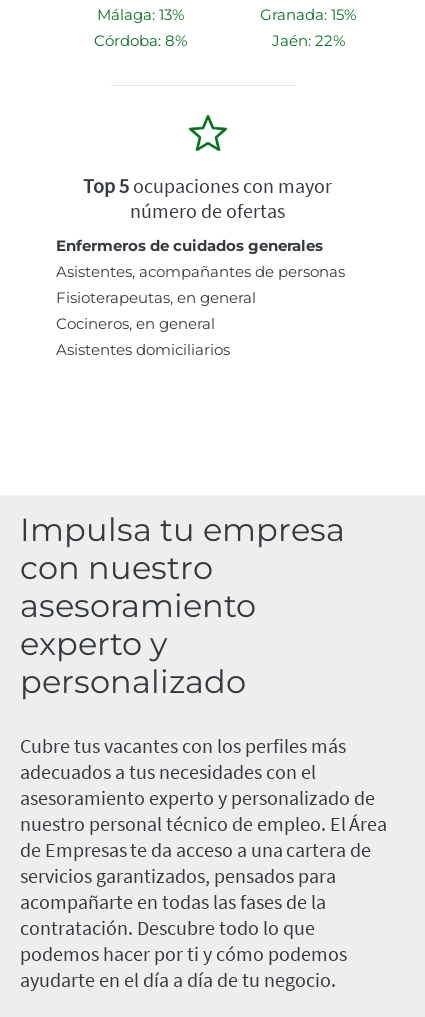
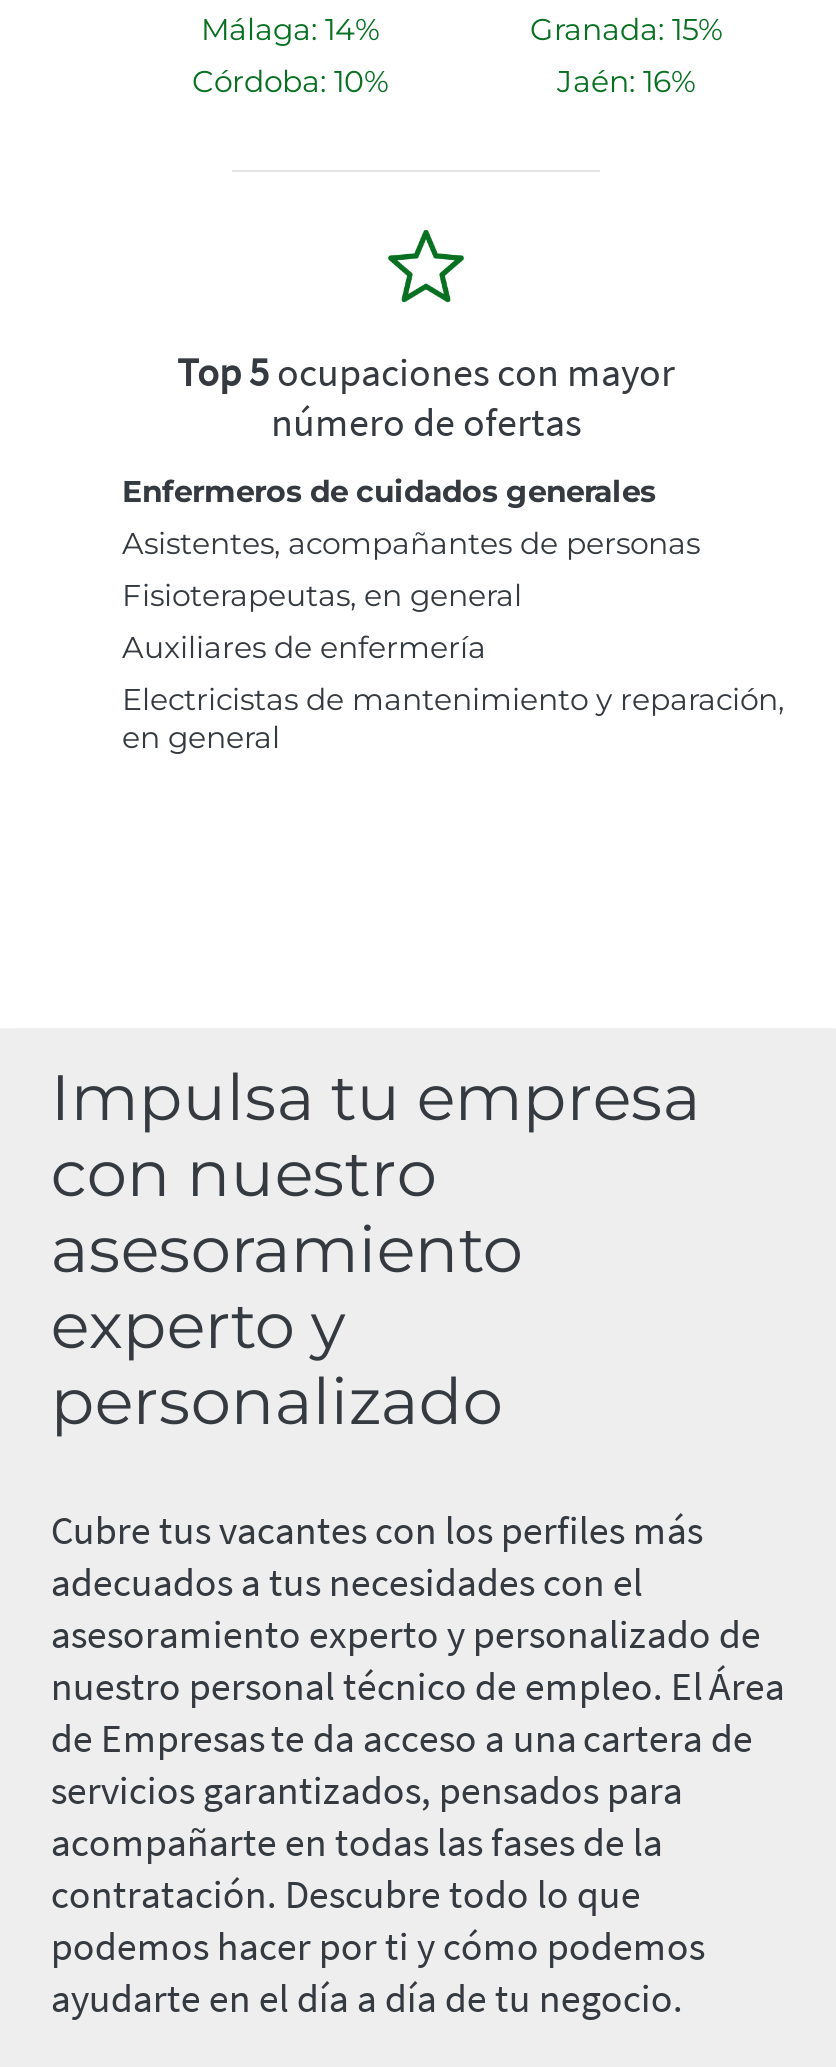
[96,5,183,24] Málaga: 13% -> [201,10,379,48] Málaga: 14%
[93,31,186,50] Córdoba: 8% -> [192,62,388,100] Córdoba: 10%
[271,31,344,50] Jaén: 22% -> [557,62,695,100] Jaén: 16%
[56,314,230,359] Cocineros, en general | Asistentes domiciliarios -> [122,628,784,756] Auxiliares de enfermería | Electricistas de mantenimiento y reparación, | en general

